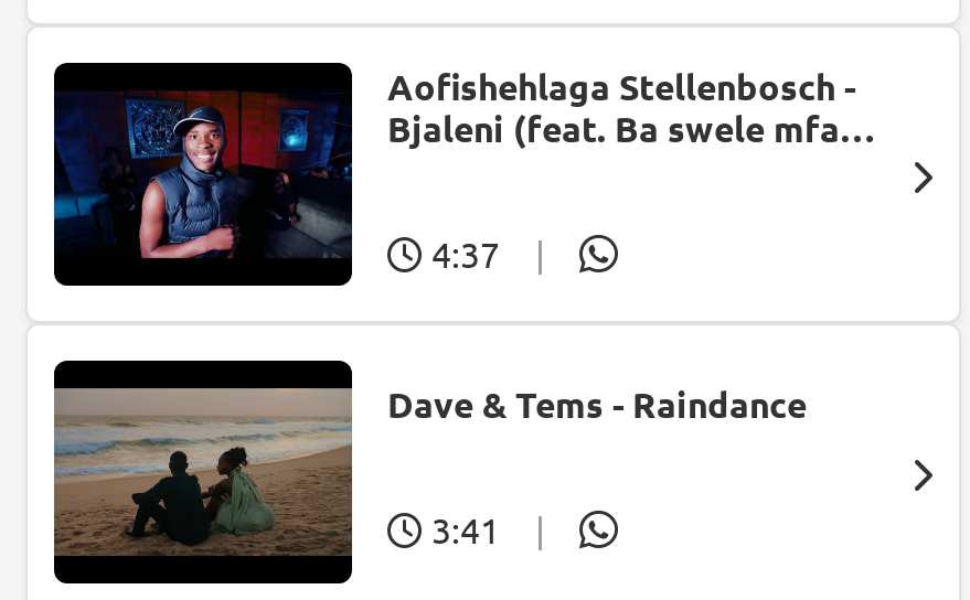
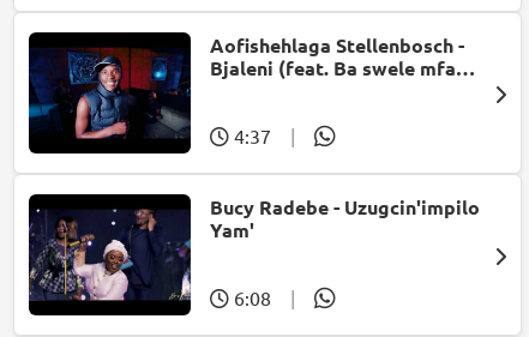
[52,381,807,588] [image] | Dave & Tems - Raindance -> [28,194,480,327] [image] | Bucy Radebe - Uzugcin'impilo | Yam'
[431,507,500,551] 3:41 -> [234,285,271,309] 6:08

